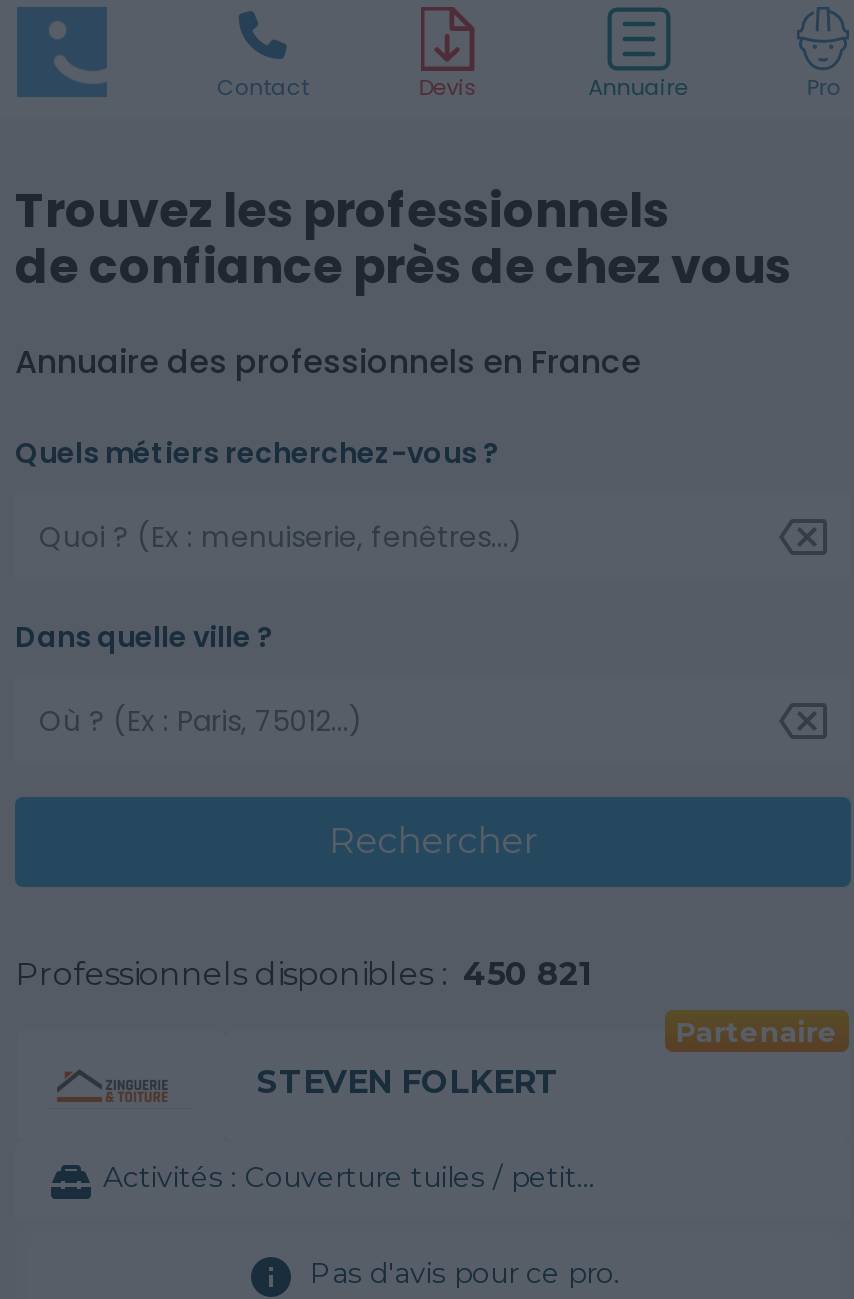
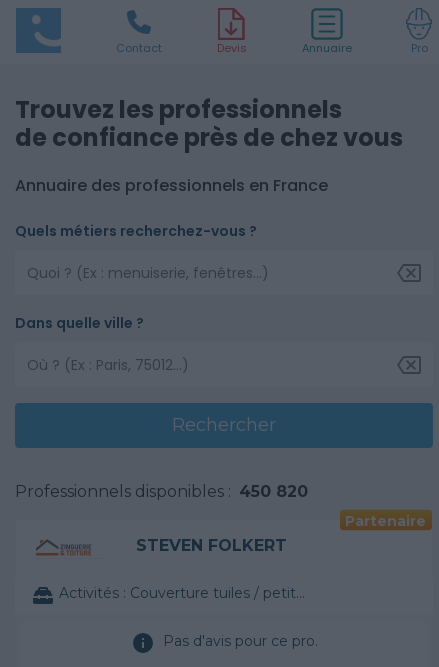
[15,955,593,993] Professionnels disponibles : 450 821 -> [15,482,308,501] Professionnels disponibles : 450 820

